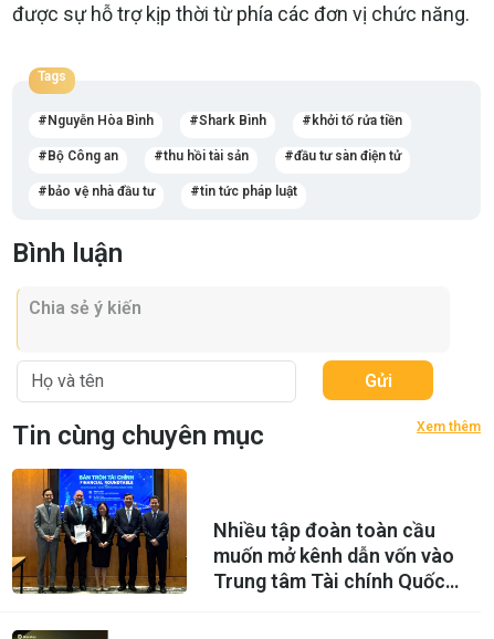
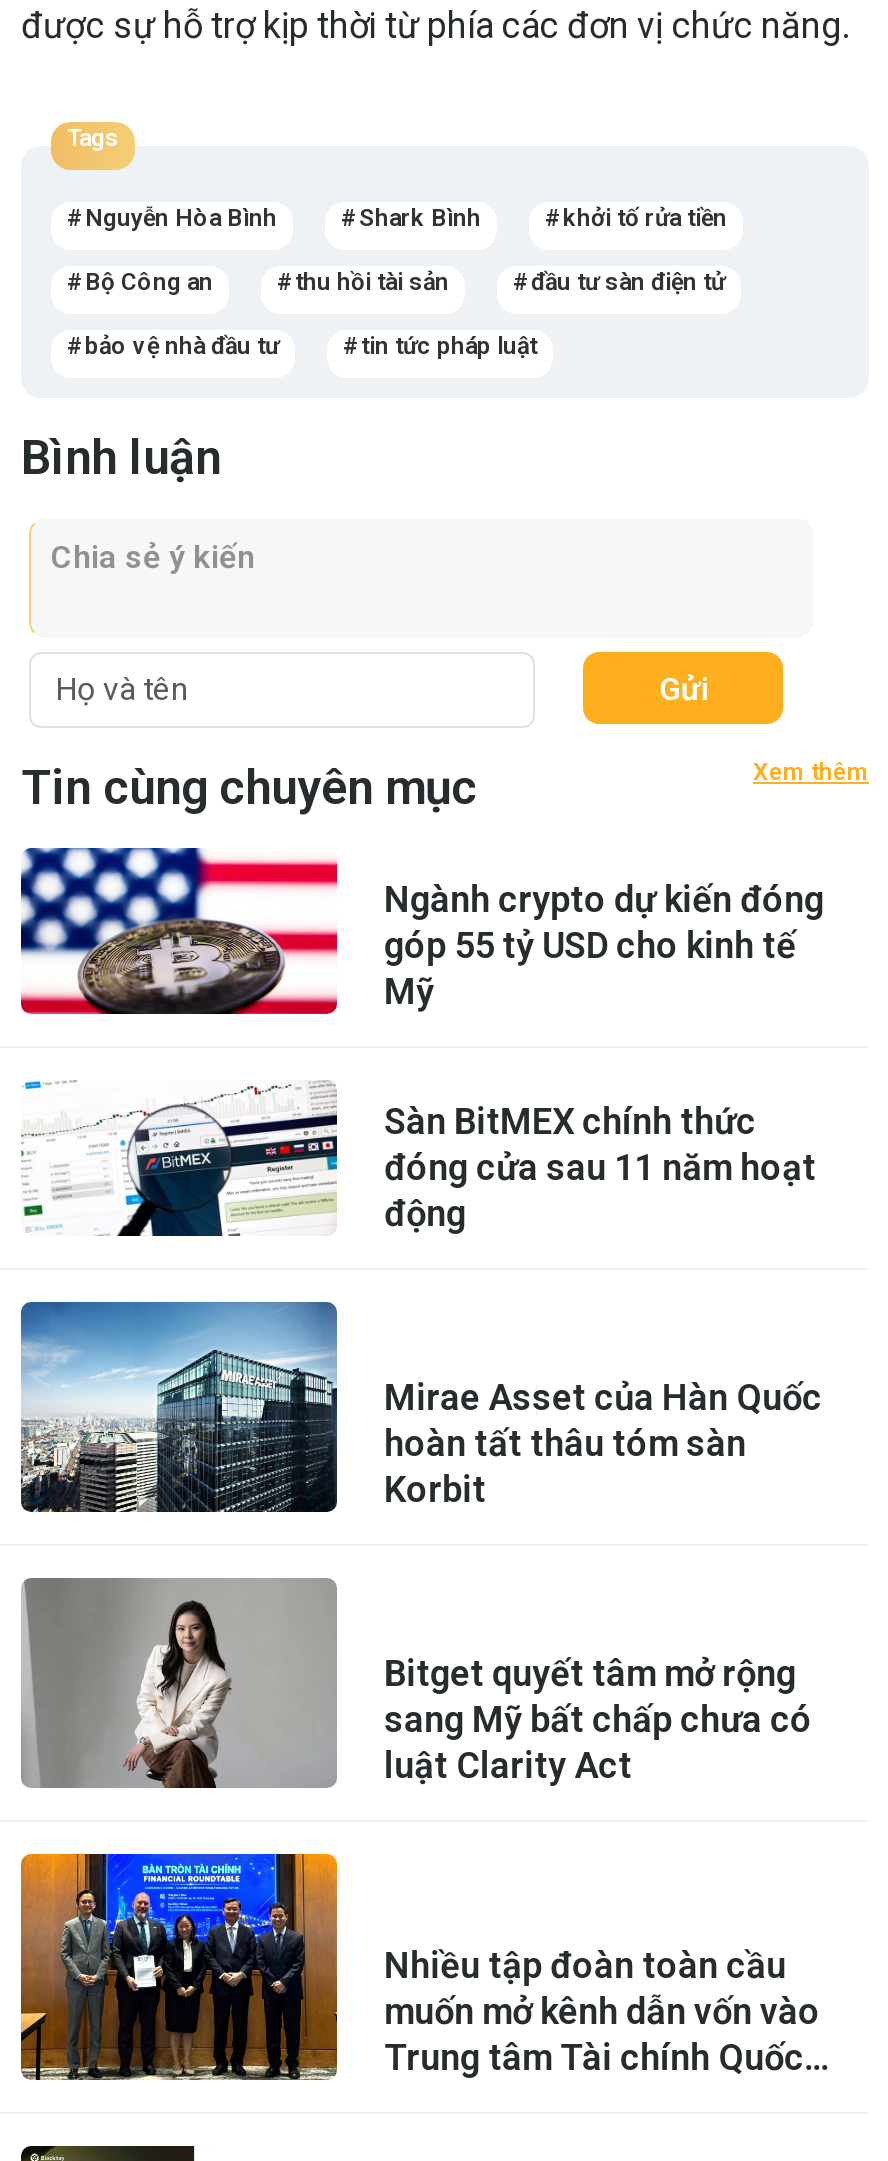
none -> [19,846,824,1234] [image] | Ngành crypto dự kiến đóng | góp 55 tỷ USD cho kinh tế | Mỹ | Sàn BitMEX chính thức | đóng cửa sau 11 năm hoạt | động
none -> [19,1280,822,1514] [image] | Mirae Asset của Hàn Quốc | hoàn tất thâu tóm sàn | Korbit
none -> [21,1540,812,1790] [image] | Bitget quyết tâm mở rộng | sang Mỹ bất chấp chưa có | luật Clarity Act
none -> [21,1080,339,1238] [image]

